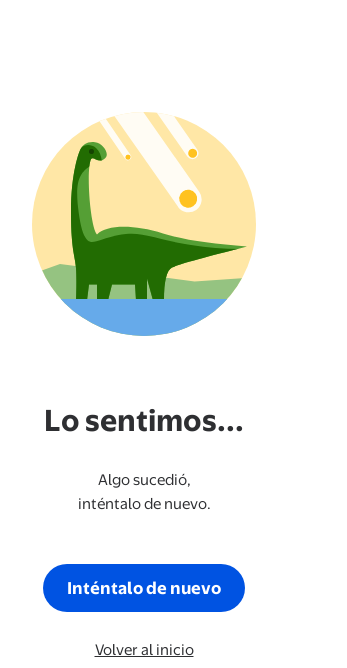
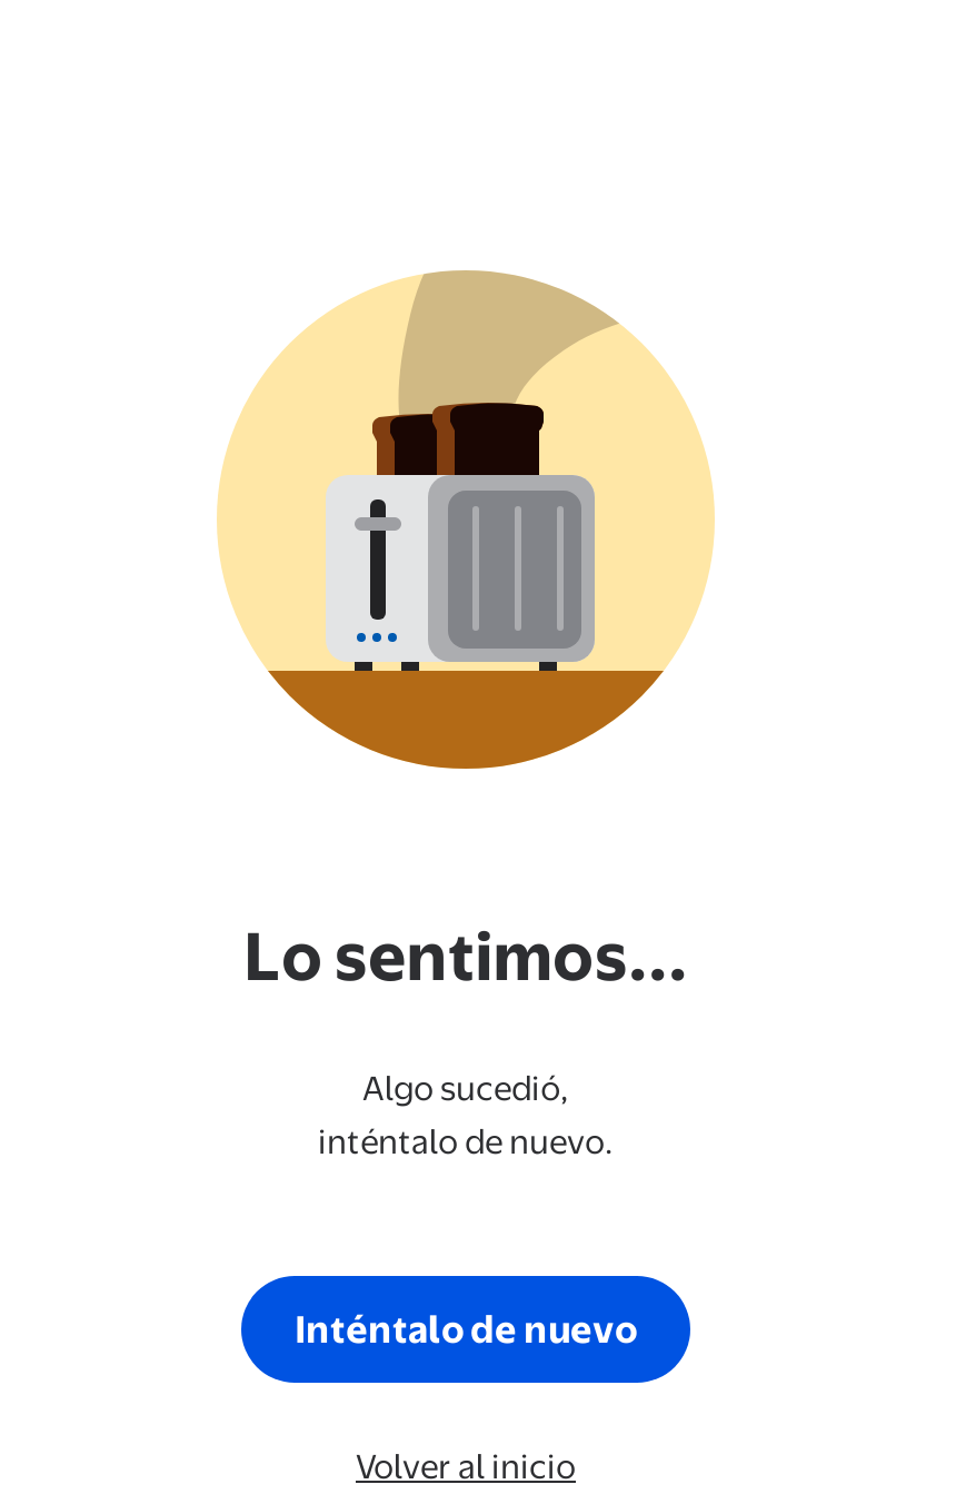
[42,113,246,337] [image] -> [241,270,686,771] [image]

